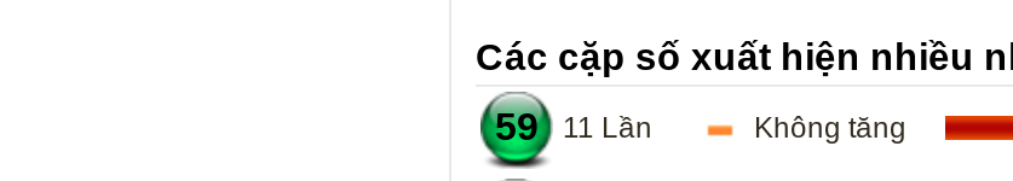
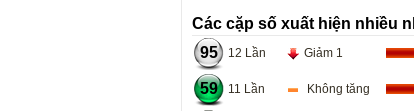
none -> [200,44,343,61] 95 | 12 Lần | Giảm 1

